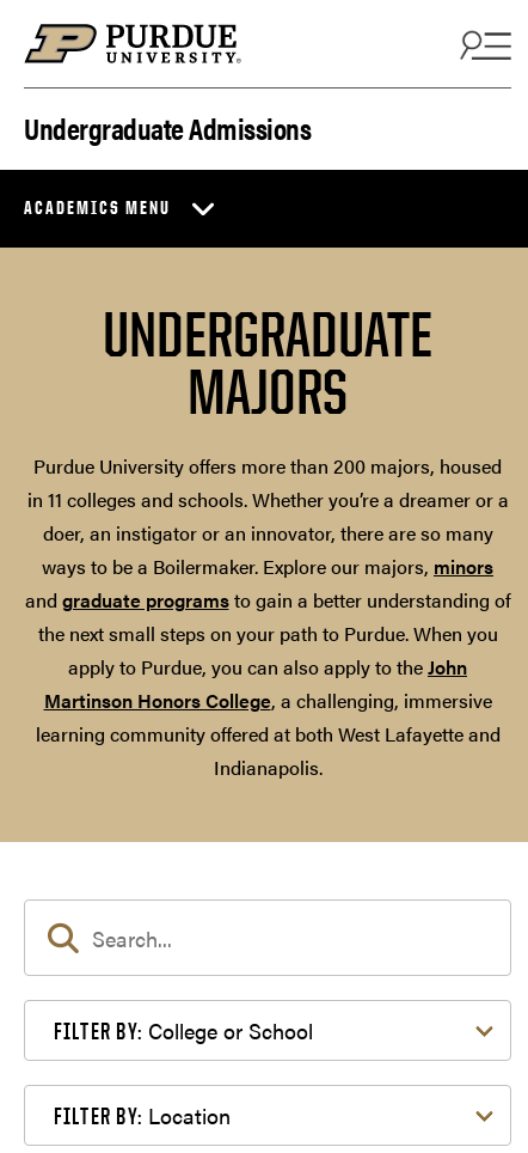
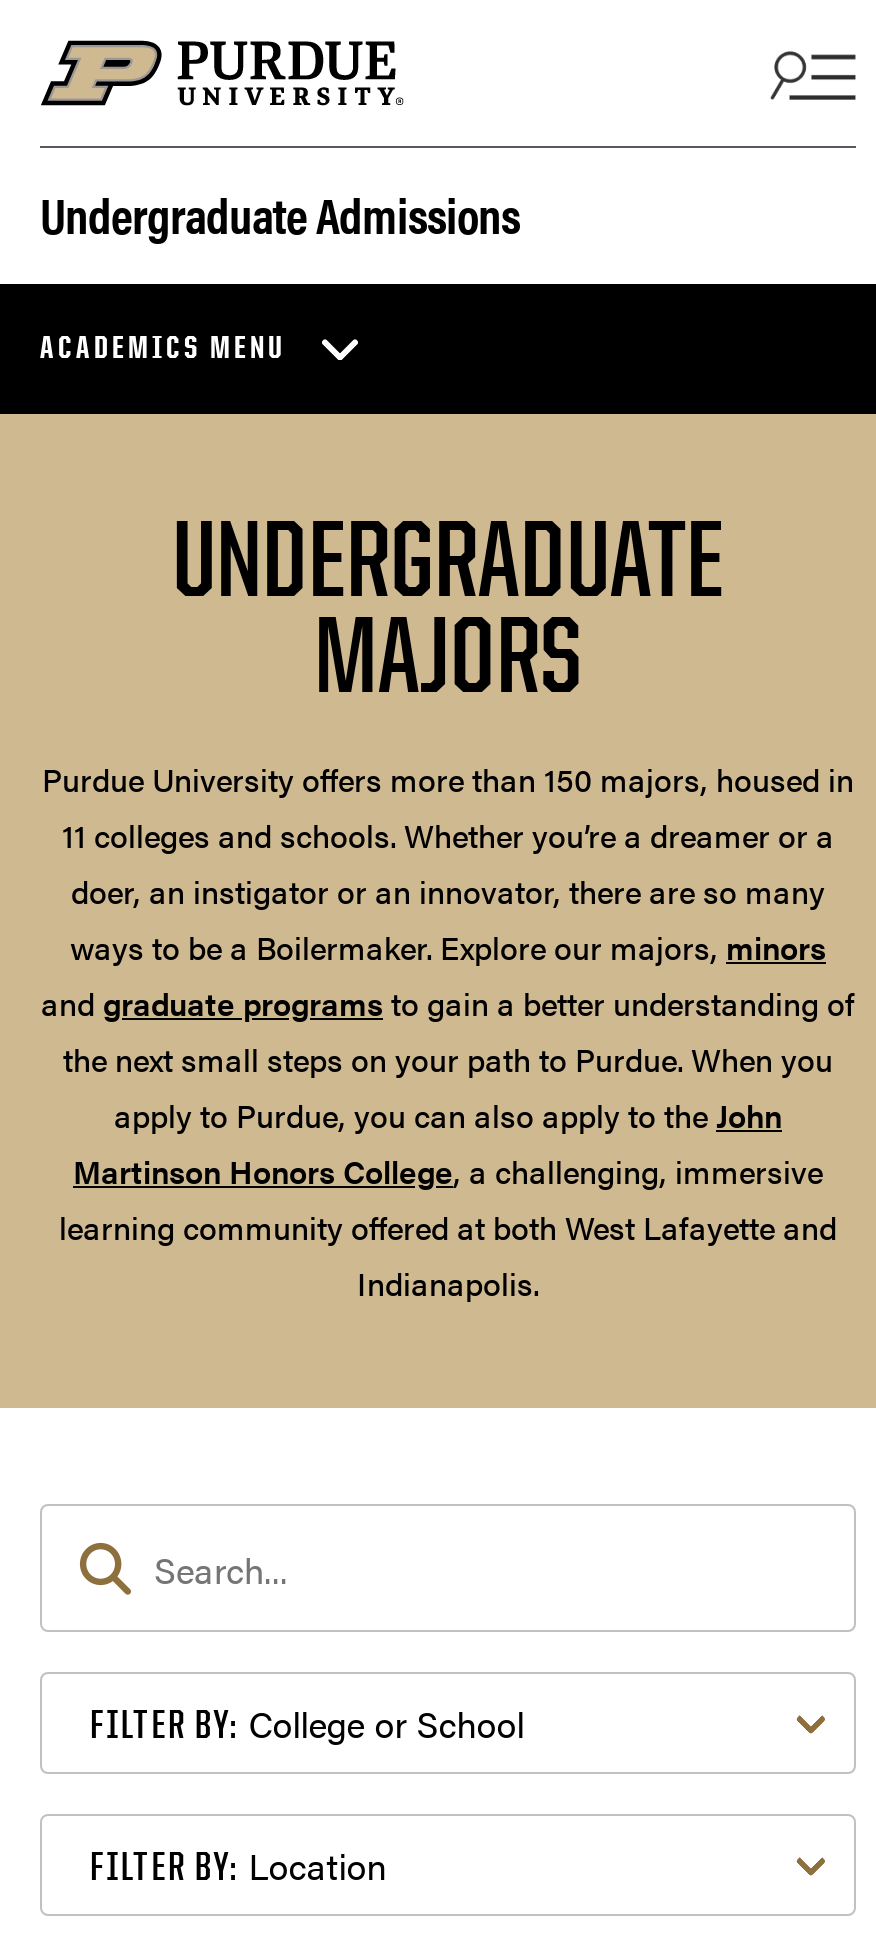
[27,452,508,513] Purdue University offers more than 200 majors, housed | in 11 colleges and schools. Whether you’re a dreamer or a -> [42,756,854,858] Purdue University offers more than 150 majors, housed in | 11 colleges and schools. Whether you’re a dreamer or a

